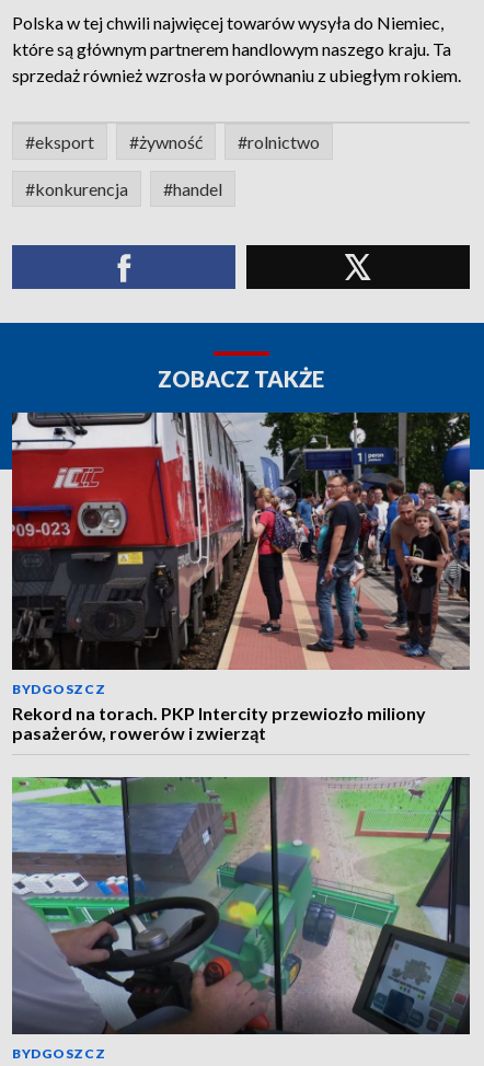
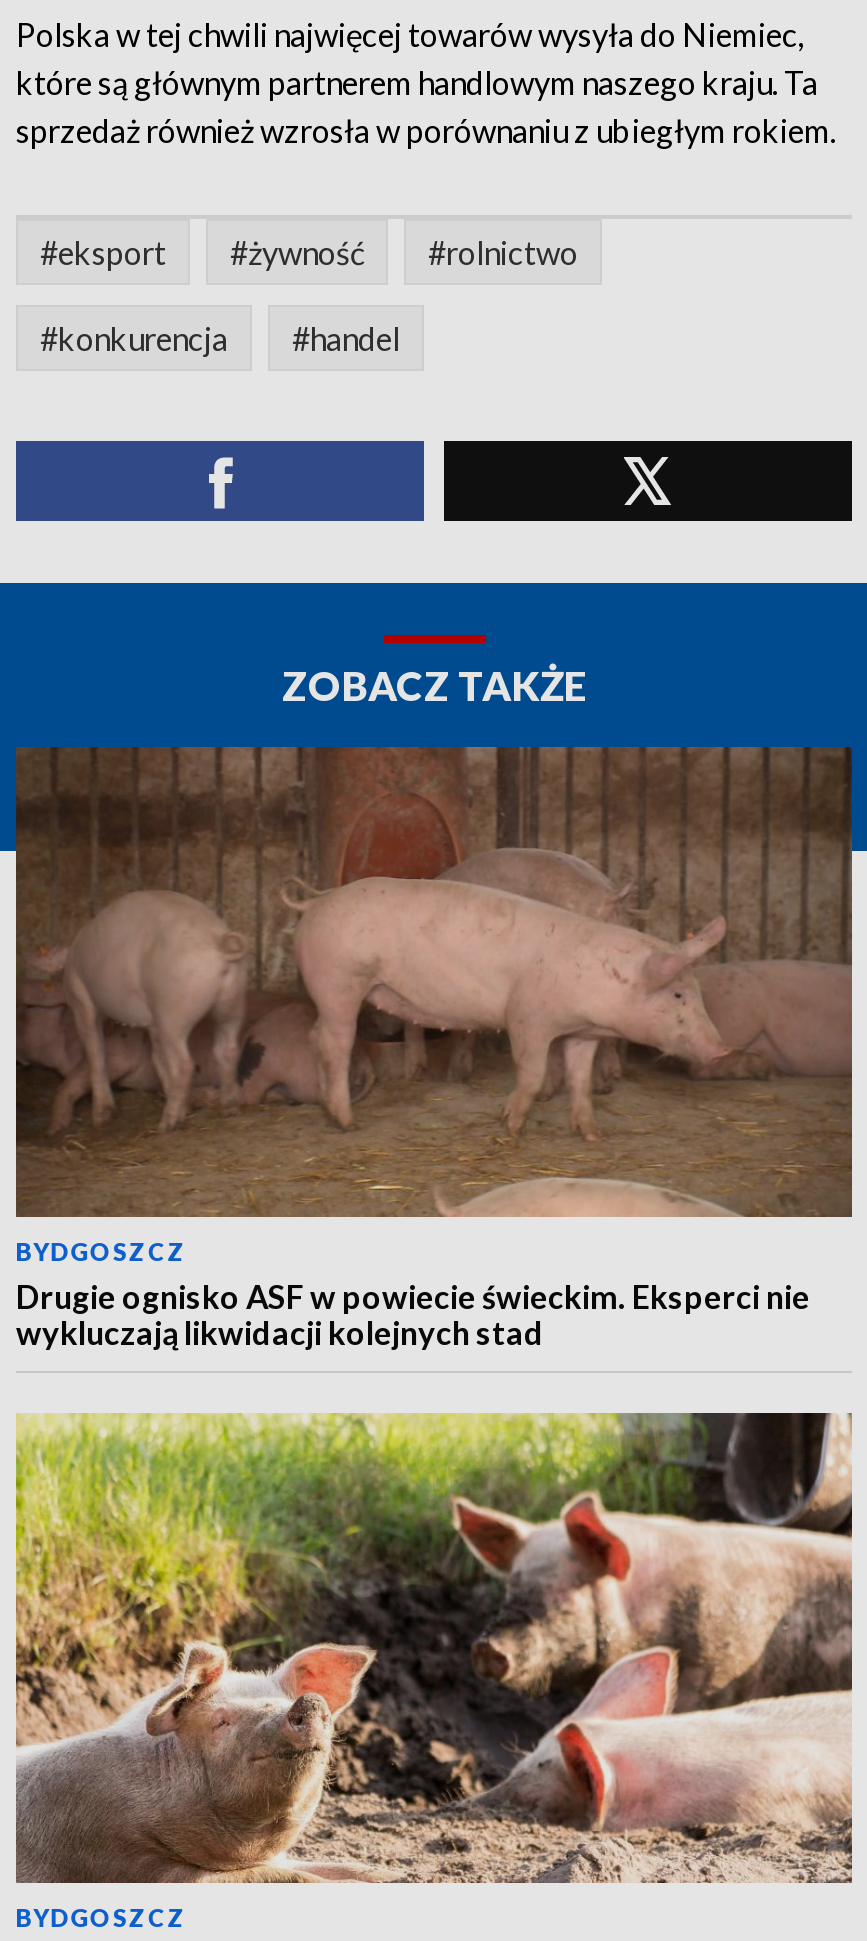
[11,412,471,743] [image] | Rekord na torach. PKP Intercity przewiozło miliony | pasażerów, rowerów i zwierząt -> [14,745,854,1351] [image] | Drugie ognisko ASF w powiecie świeckim. Eksperci nie | wykluczają likwidacji kolejnych stad
[11,776,471,1035] [image] -> [14,1411,854,1885] [image]

